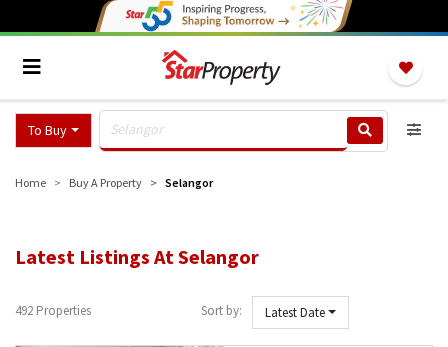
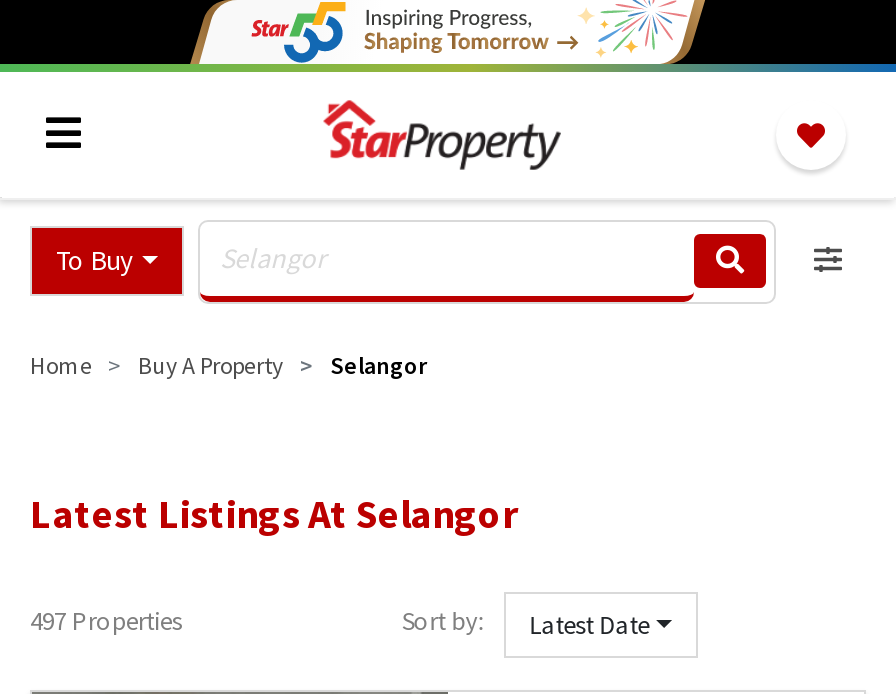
[15,302,91,319] 492 Properties -> [30,605,182,639] 497 Properties

